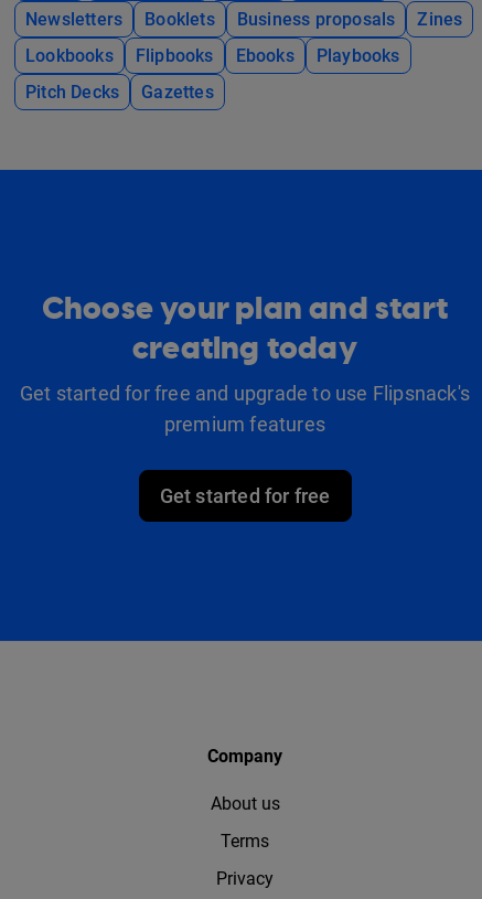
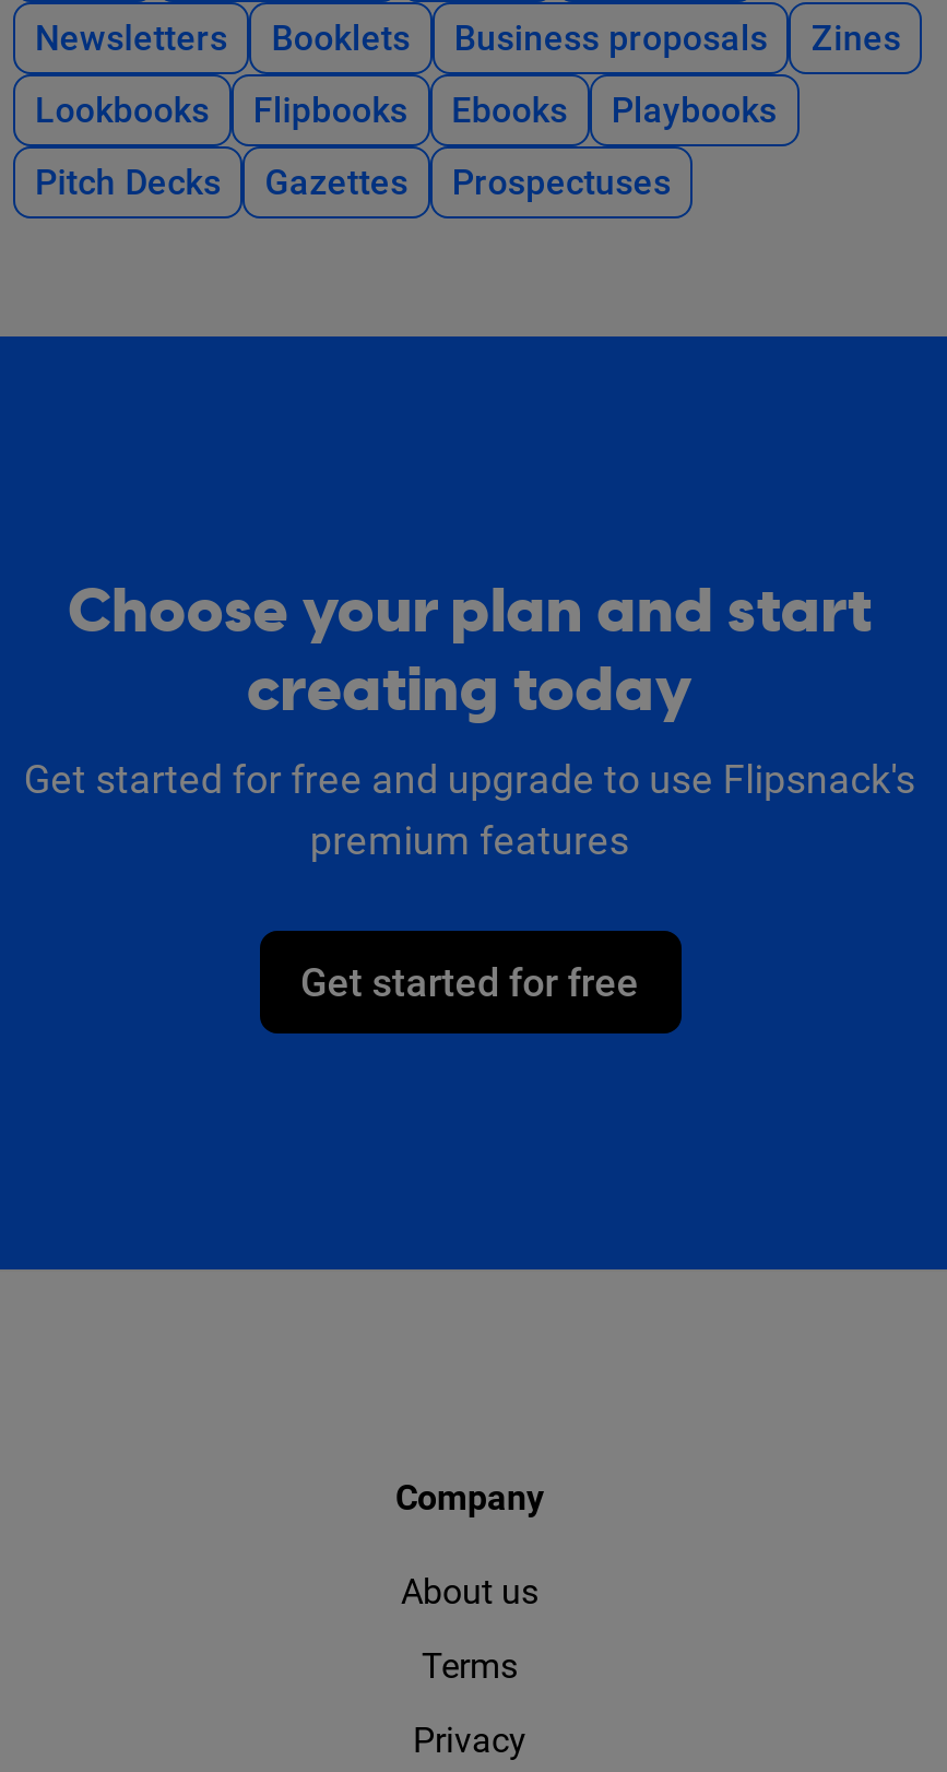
none -> [452,161,671,203] Prospectuses

